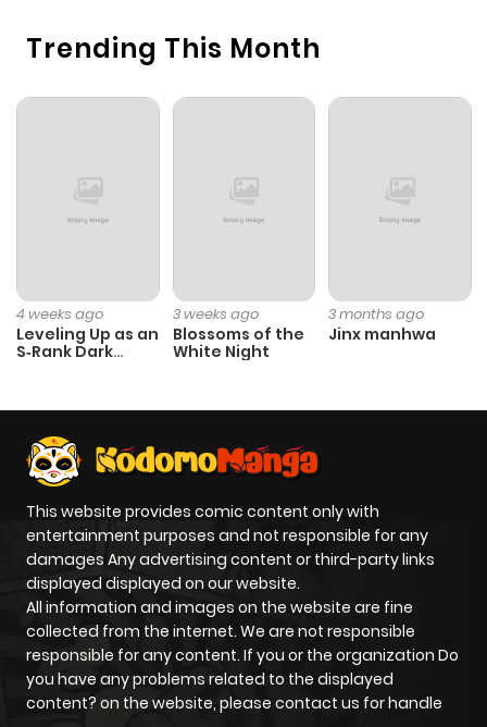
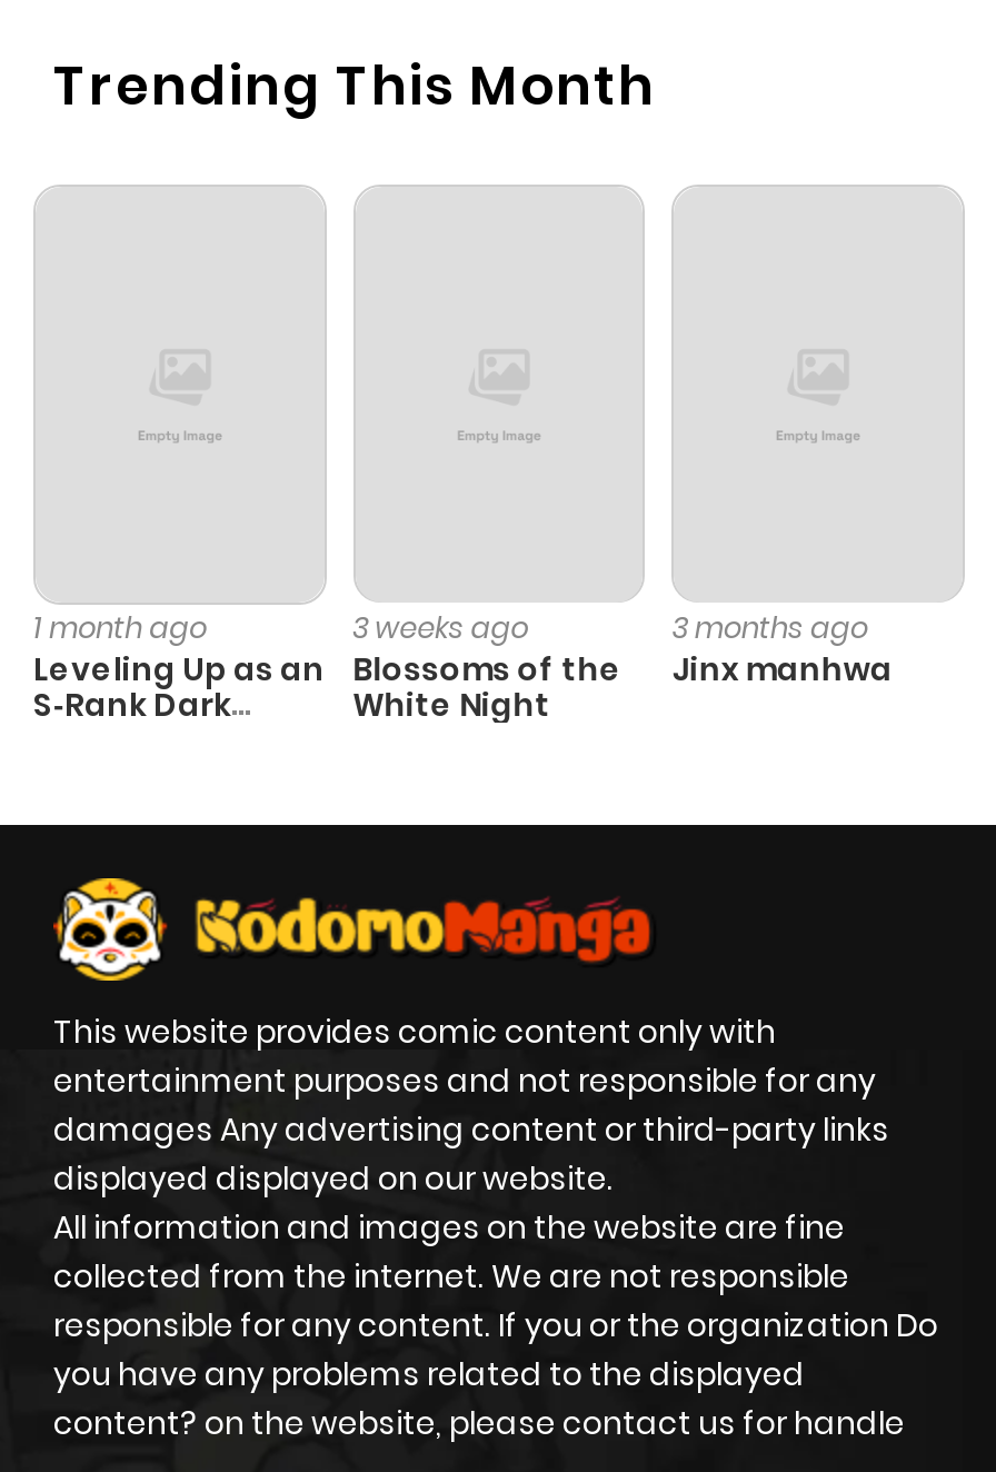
[16,303,103,324] 4 weeks ago -> [33,606,207,648] 1 month ago

